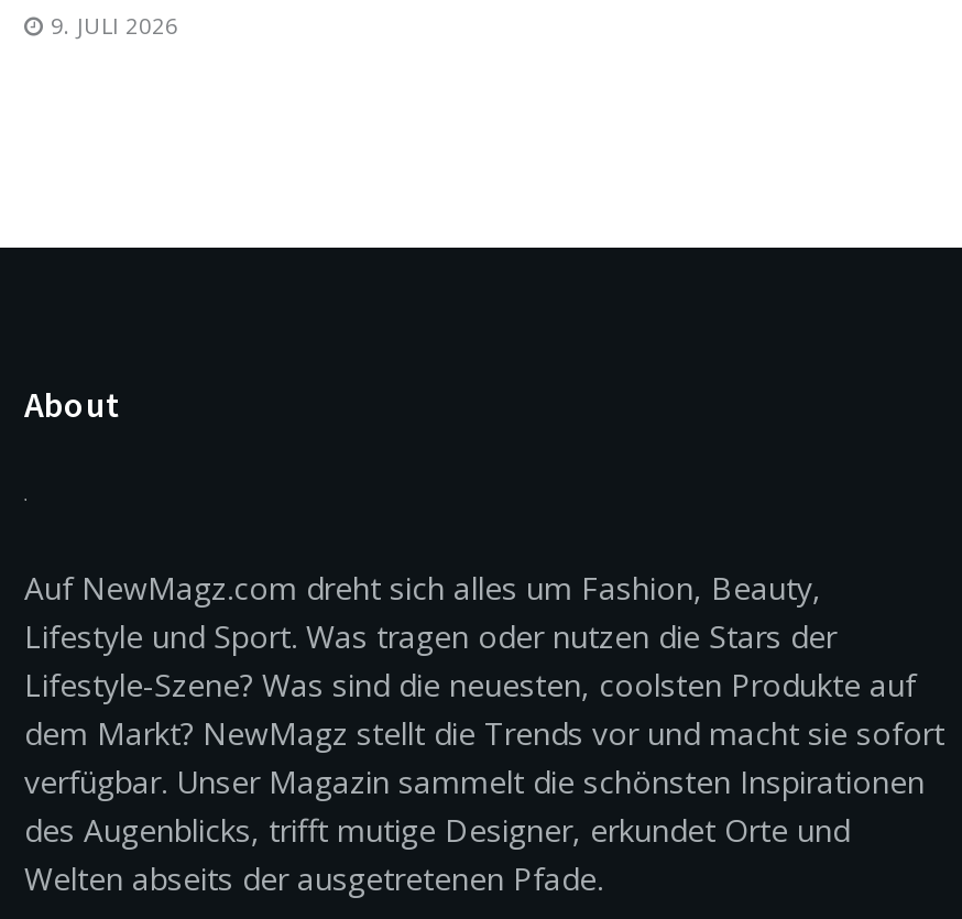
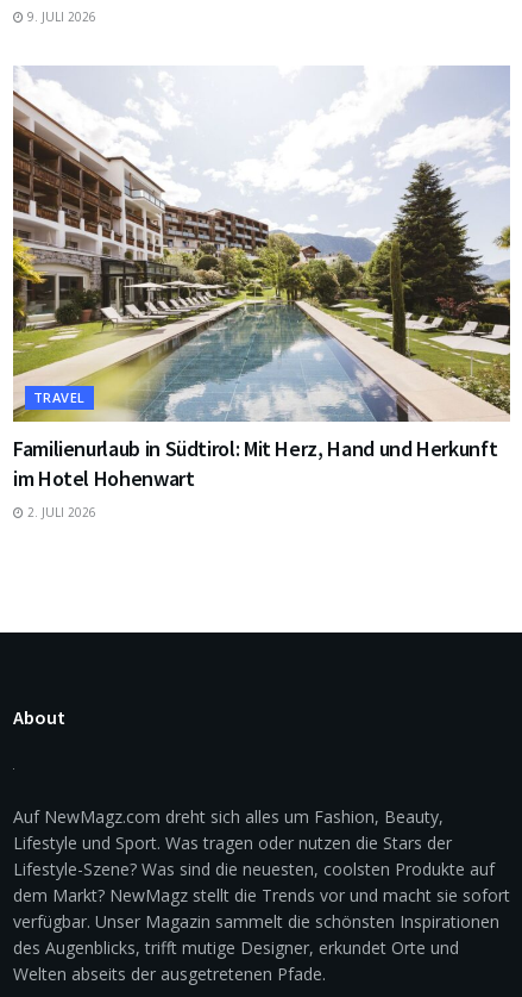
none -> [12,66,511,520] [image] | TRAVEL | Familienurlaub in Südtirol: Mit Herz, Hand und Herkunft | im Hotel Hohenwart | 2. JULI 2026

